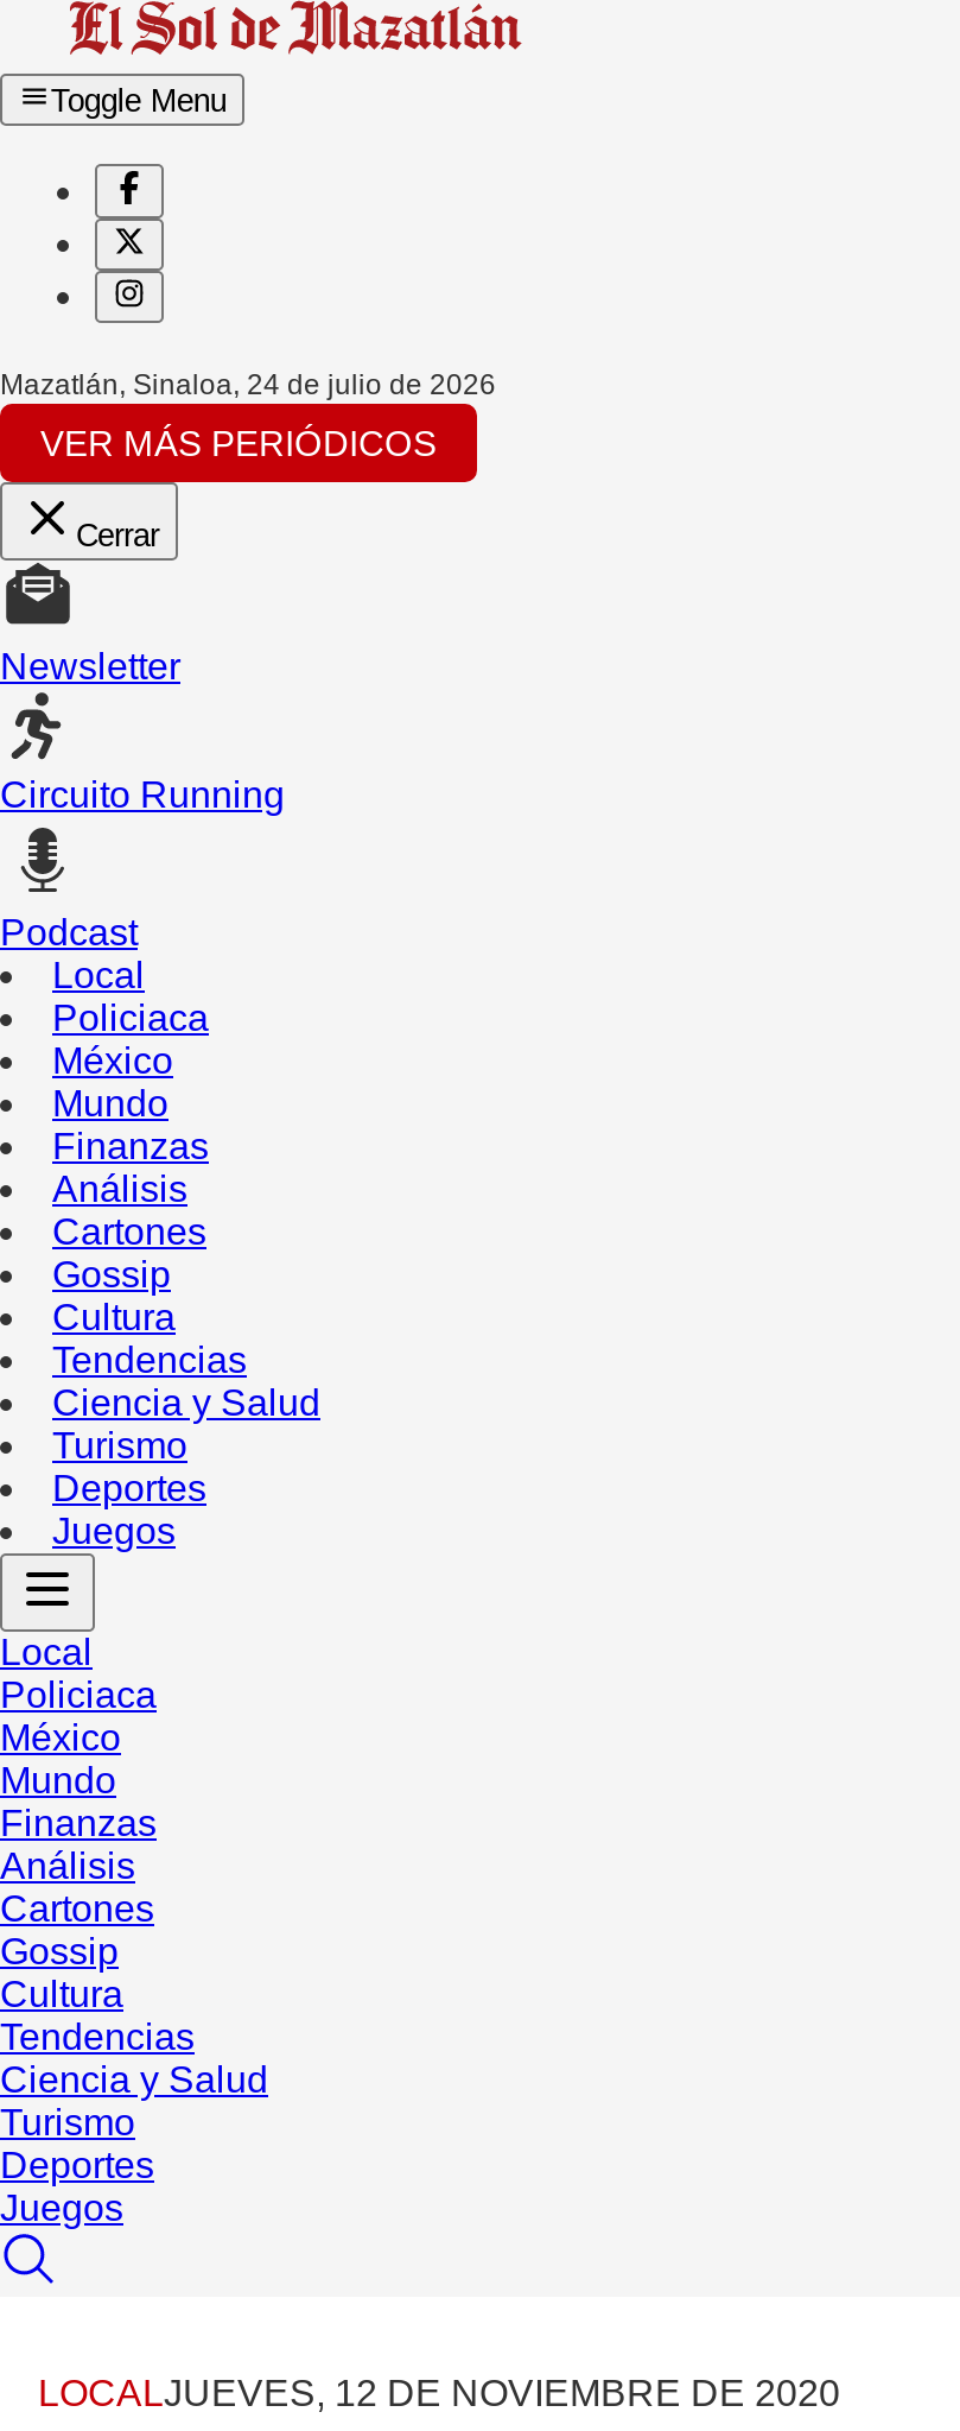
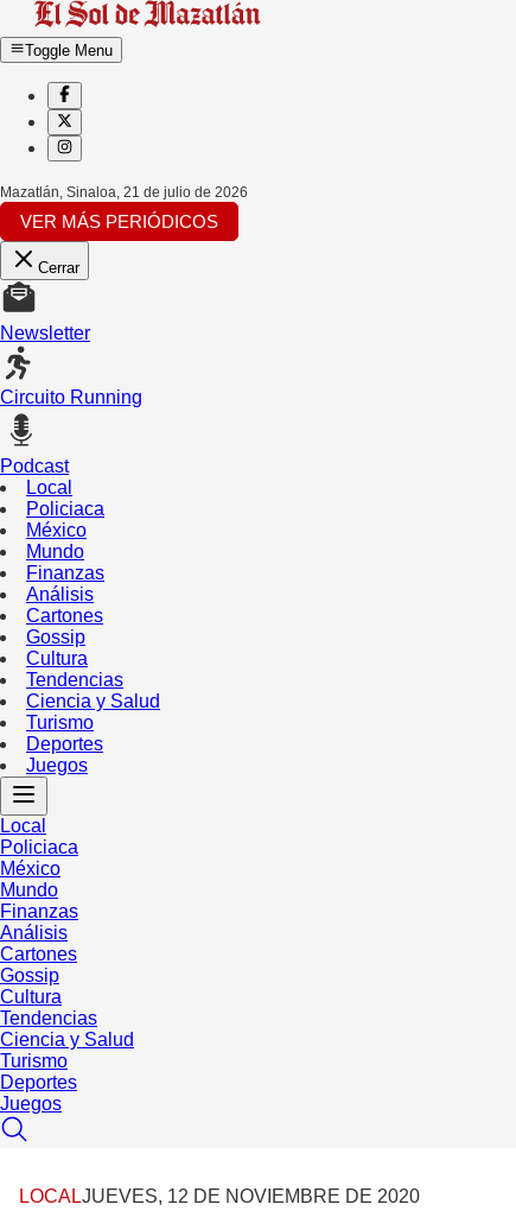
[0,369,496,402] Mazatlán, Sinaloa, 24 de julio de 2026 -> [0,184,248,201] Mazatlán, Sinaloa, 21 de julio de 2026

